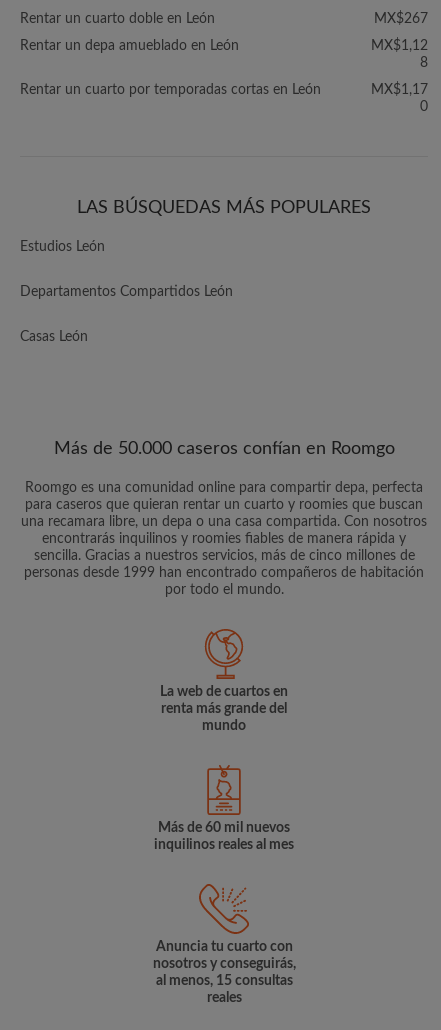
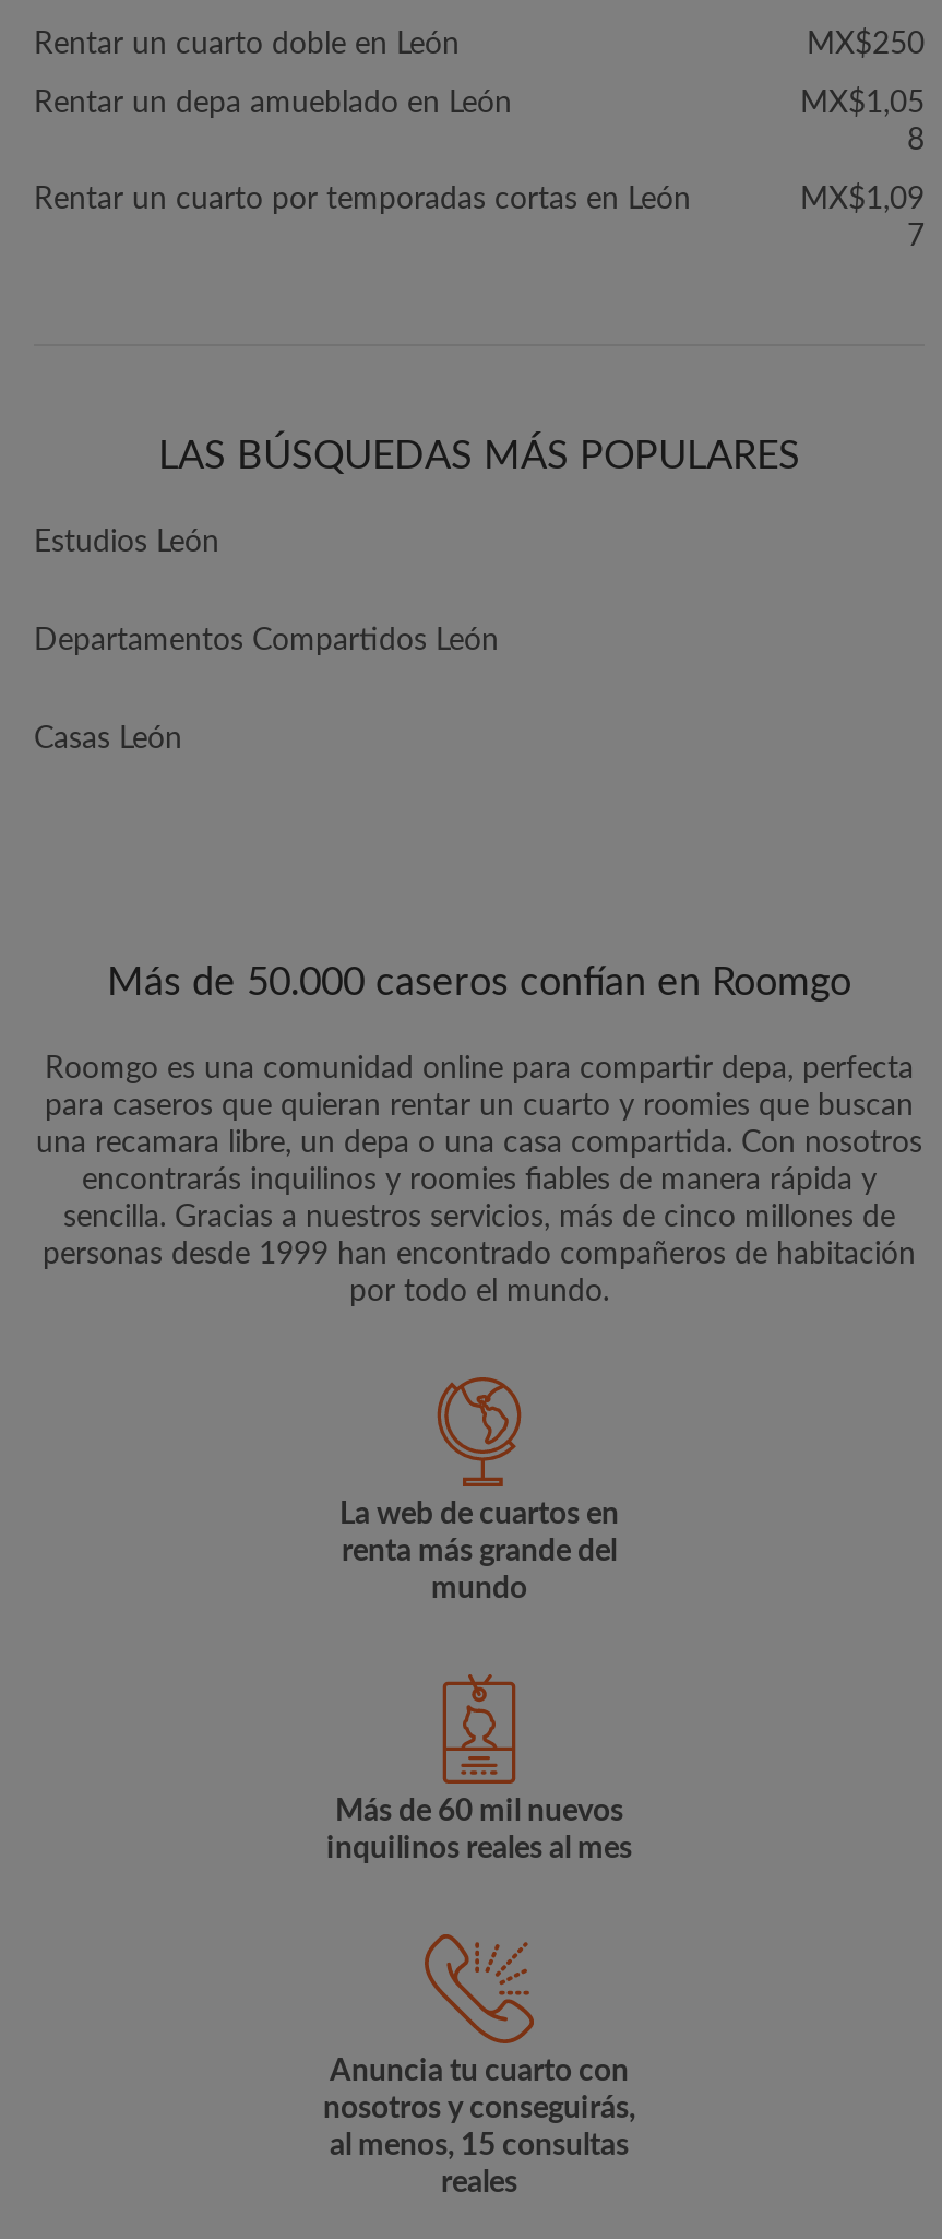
[374,12,428,26] MX$267 -> [807,29,925,60] MX$250
[371,39,428,53] MX$1,12 -> [800,88,925,119] MX$1,05
[371,83,428,114] MX$1,17 | 0 -> [800,185,925,252] MX$1,09 | 7

